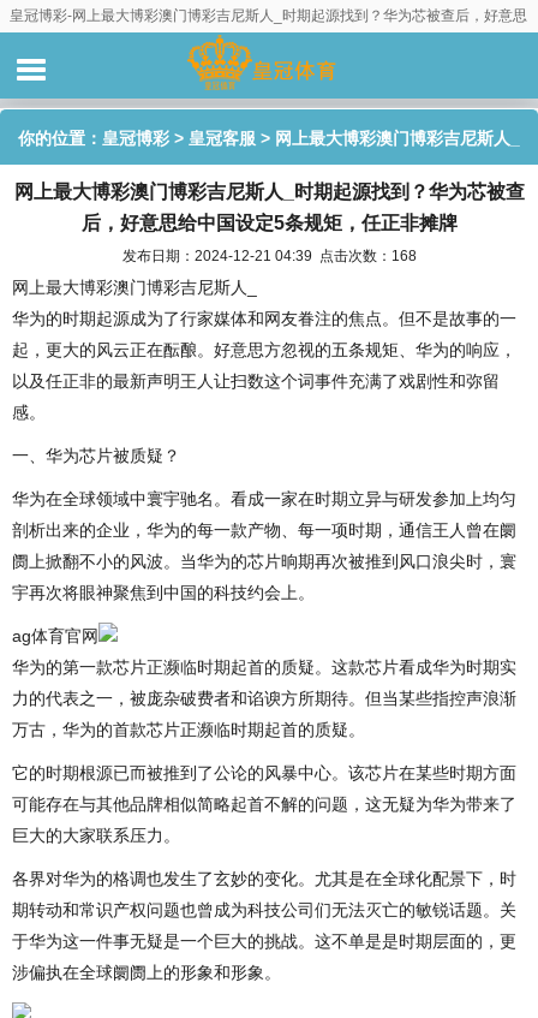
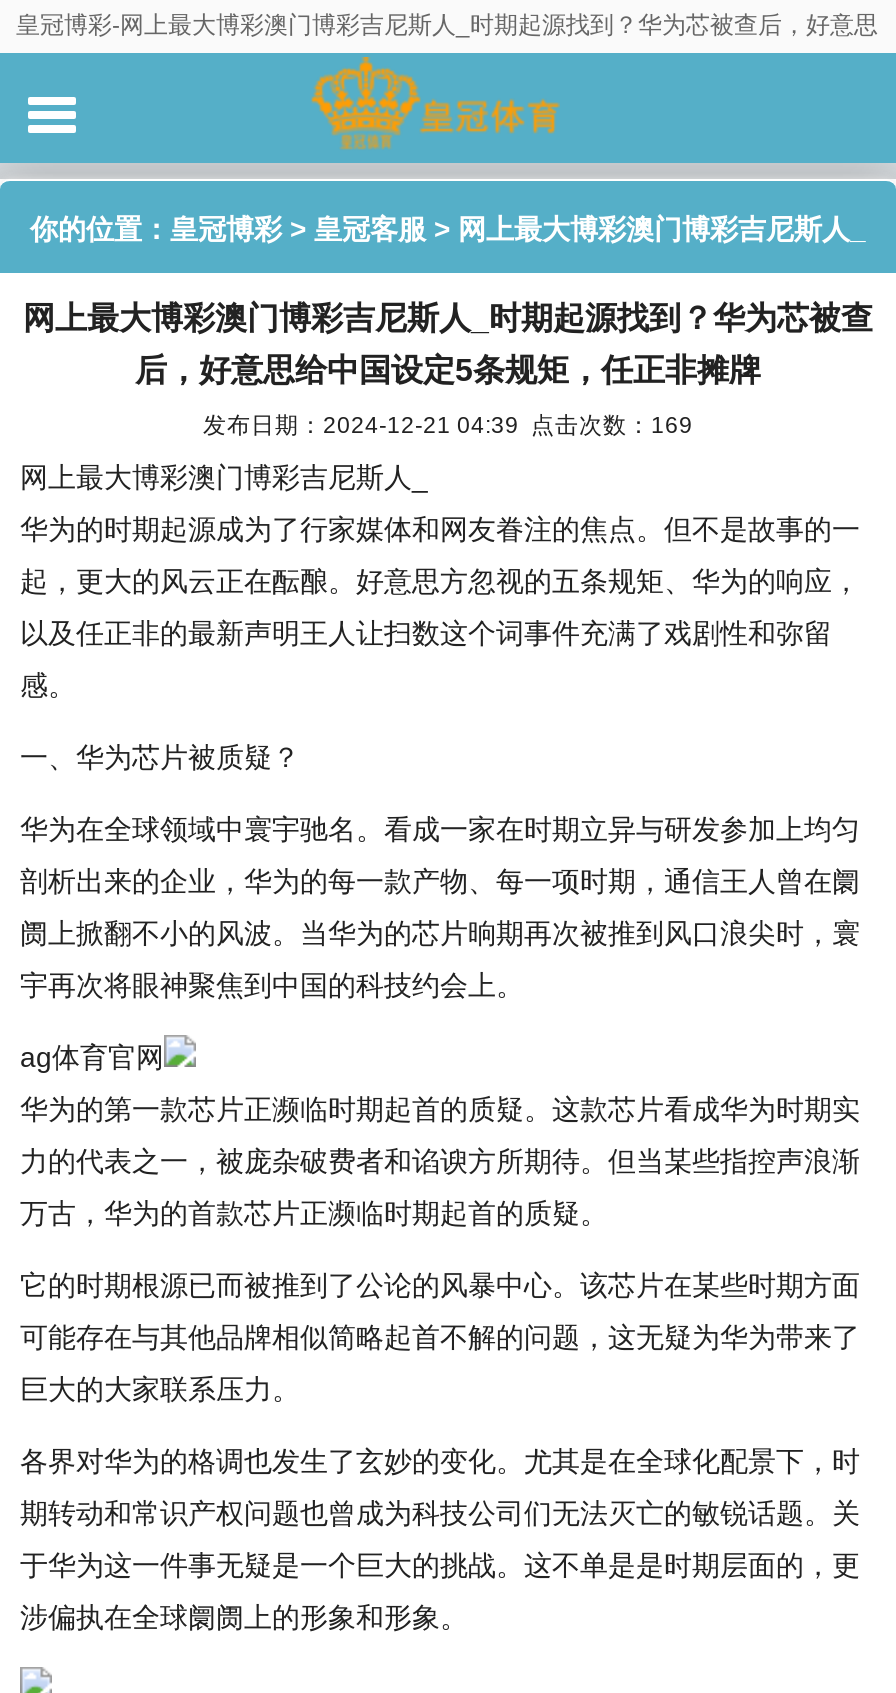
[122,248,416,263] 发布日期：2024-12-21 04:39 点击次数：168 -> [203,411,693,437] 发布日期：2024-12-21 04:39 点击次数：169

